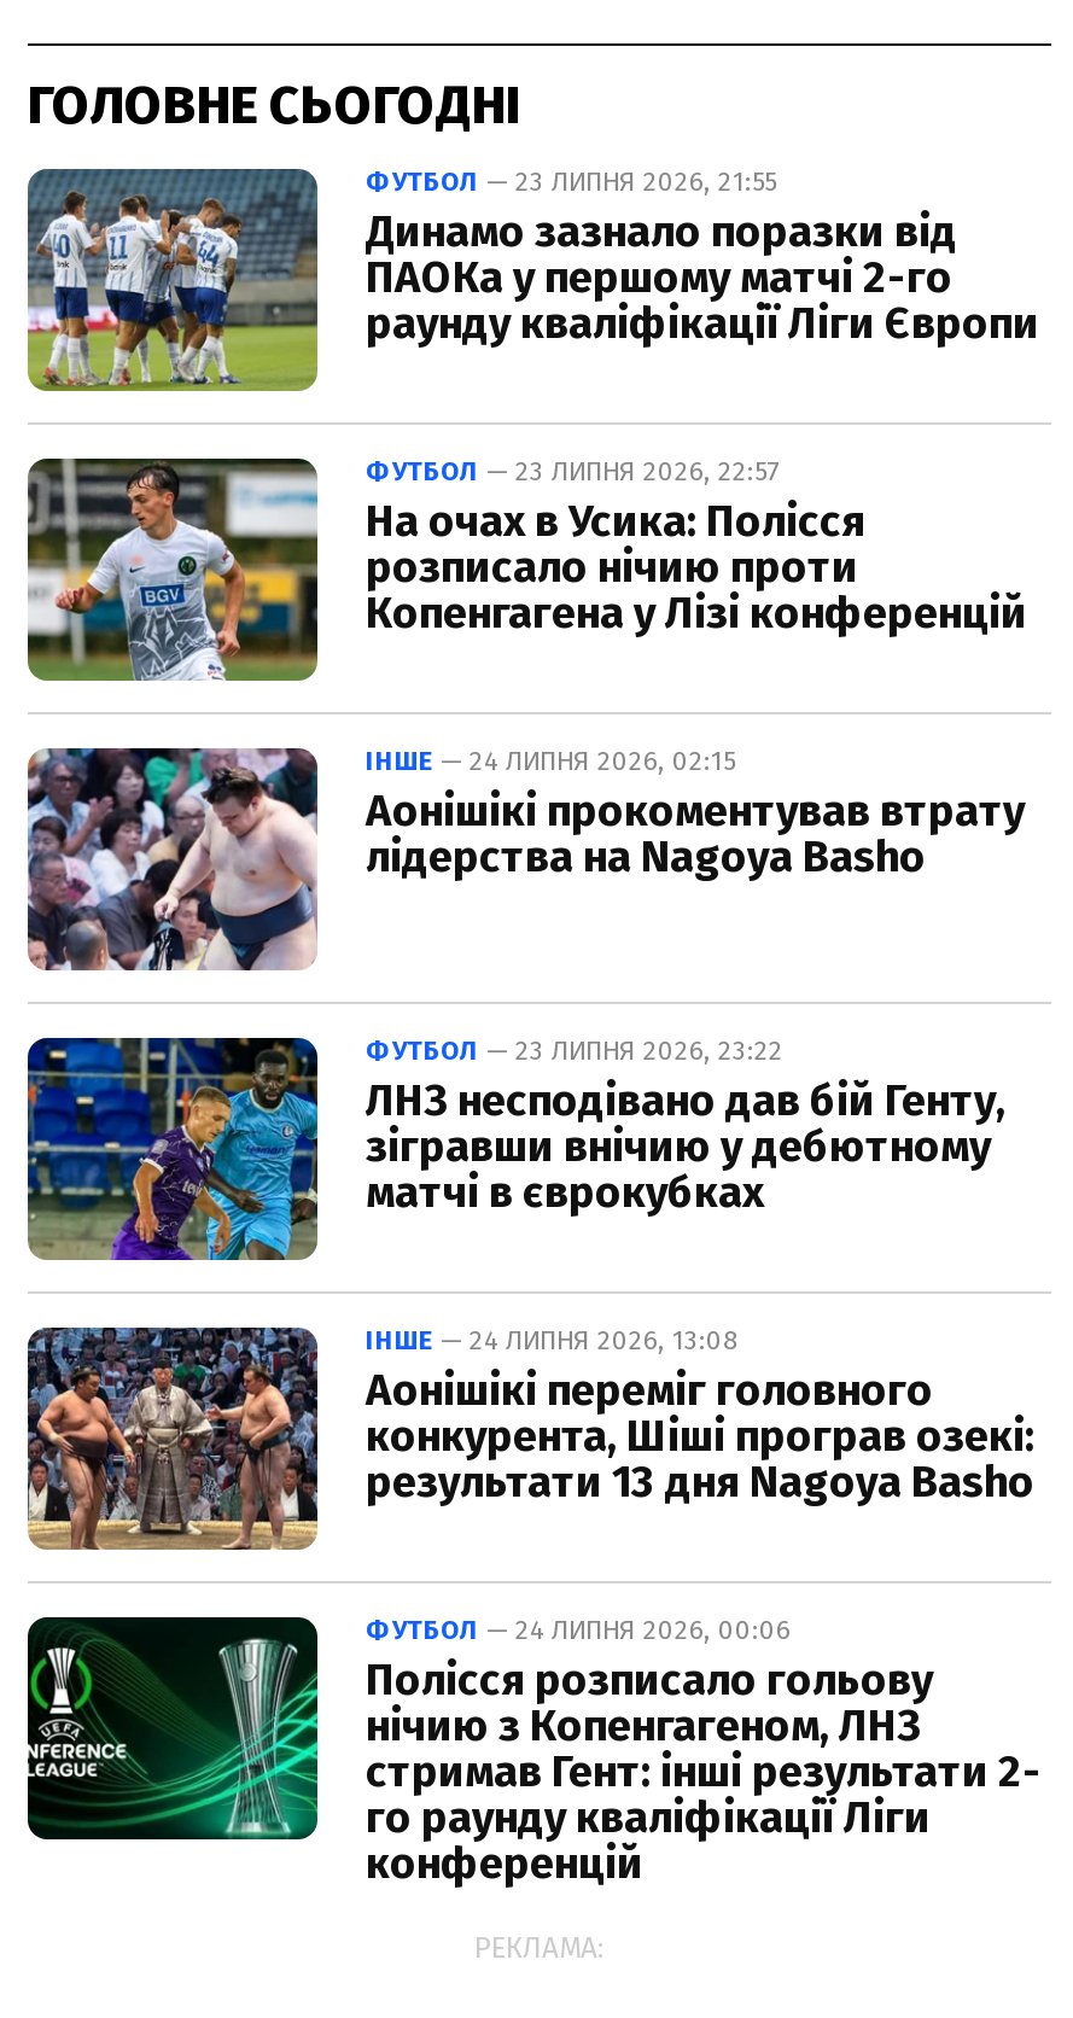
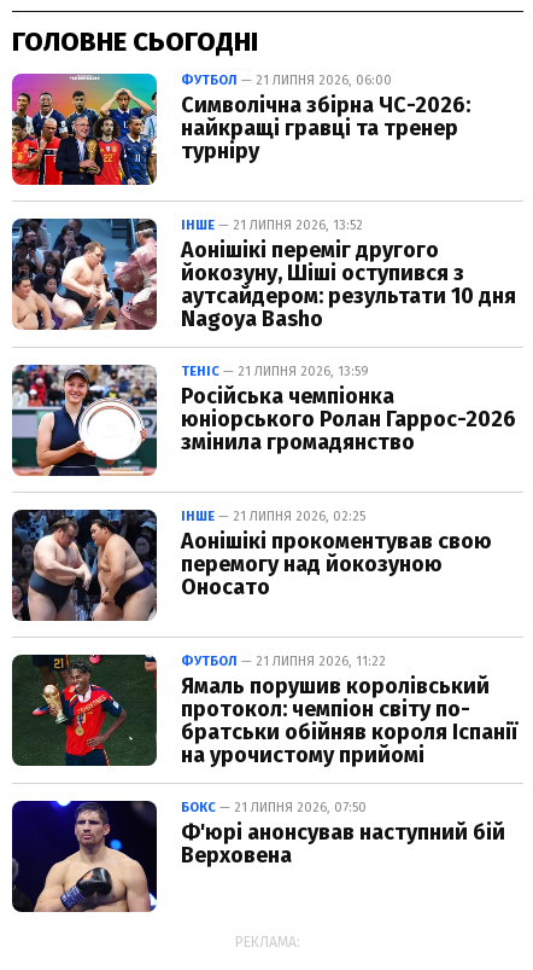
[25,167,1039,393] [image] | ФУТБОЛ — 23 ЛИПНЯ 2026, 21:55 | Динамо зазнало поразки від | ПАОКа у першому матчі 2-го | раунду кваліфікації Ліги Європи -> [11,72,470,186] [image] | ФУТБОЛ — 21 ЛИПНЯ 2026, 06:00 | Символічна збірна ЧС-2026: | найкращі гравці та тренер | турніру
[25,456,1027,683] [image] | ФУТБОЛ — 23 ЛИПНЯ 2026, 22:57 | На очах в Усика: Полісся | розписало нічию проти | Копенгагена у Лізі конференцій -> [11,217,516,332] [image] | ІНШЕ — 21 ЛИПНЯ 2026, 13:52 | Аонішікі переміг другого | йокозуну, Шіші оступився з | аутсайдером: результати 10 дня | Nagoya Basho
[28,746,1025,975] [image] | ІНШЕ — 24 ЛИПНЯ 2026, 02:15 | Аонішікі прокоментував втрату | лідерства на Nagoya Basho -> [12,362,516,477] [image] | ТЕНІС — 21 ЛИПНЯ 2026, 13:59 | Російська чемпіонка | юніорського Ролан Гаррос-2026 | змінила громадянство
[25,1036,1005,1265] [image] | ФУТБОЛ — 23 ЛИПНЯ 2026, 23:22 | ЛНЗ несподівано дав бій Генту, | зігравши внічию у дебютному | матчі в єврокубках -> [12,507,492,622] [image] | ІНШЕ — 21 ЛИПНЯ 2026, 02:25 | Аонішікі прокоментував свою | перемогу над йокозуною | Оносато
[25,1325,1034,1555] [image] | ІНШЕ — 24 ЛИПНЯ 2026, 13:08 | Аонішікі переміг головного | конкурента, Шіші програв озекі: | результати 13 дня Nagoya Basho -> [11,652,517,768] [image] | ФУТБОЛ — 21 ЛИПНЯ 2026, 11:22 | Ямаль порушив королівський | протокол: чемпіон світу по- | братськи обійняв короля Іспанії | на урочистому прийомі
[25,1615,1042,1892] [image] | ФУТБОЛ — 24 ЛИПНЯ 2026, 00:06 | Полісся розписало гольову | нічию з Копенгагеном, ЛНЗ | стримав Гент: інші результати 2- | го раунду кваліфікації Ліги | конференцій -> [11,797,505,913] [image] | БОКС — 21 ЛИПНЯ 2026, 07:50 | Ф'юрі анонсував наступний бій | Верховена

